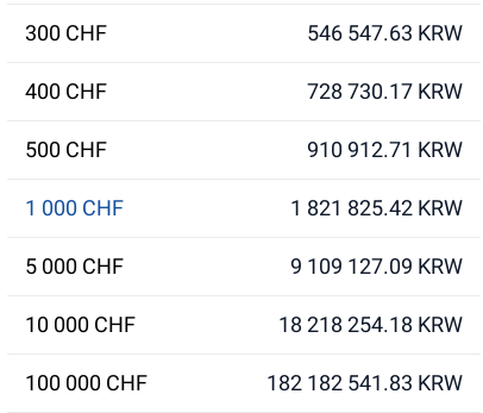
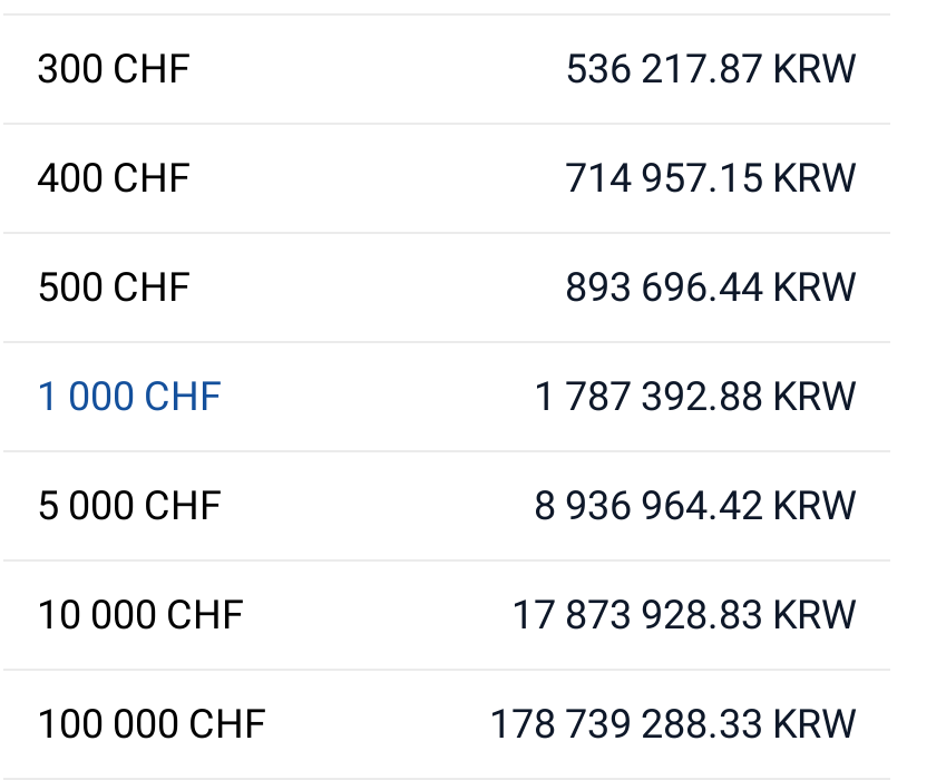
[307,20,463,45] 546 547.63 KRW -> [565,45,857,91] 536 217.87 KRW
[307,79,463,104] 728 730.17 KRW -> [565,154,857,201] 714 957.15 KRW
[307,137,463,162] 910 912.71 KRW -> [565,263,857,310] 893 696.44 KRW
[290,195,463,220] 1 821 825.42 KRW -> [534,372,857,419] 1 787 392.88 KRW
[290,254,463,279] 9 109 127.09 KRW -> [534,481,857,528] 8 936 964.42 KRW
[278,312,463,337] 18 218 254.18 KRW -> [511,591,857,637] 17 873 928.83 KRW
[266,370,463,395] 182 182 541.83 KRW -> [489,700,857,747] 178 739 288.33 KRW

